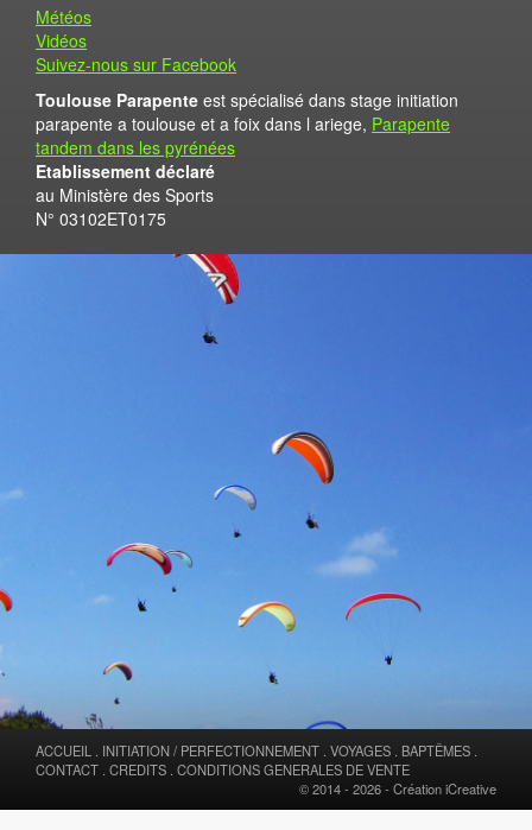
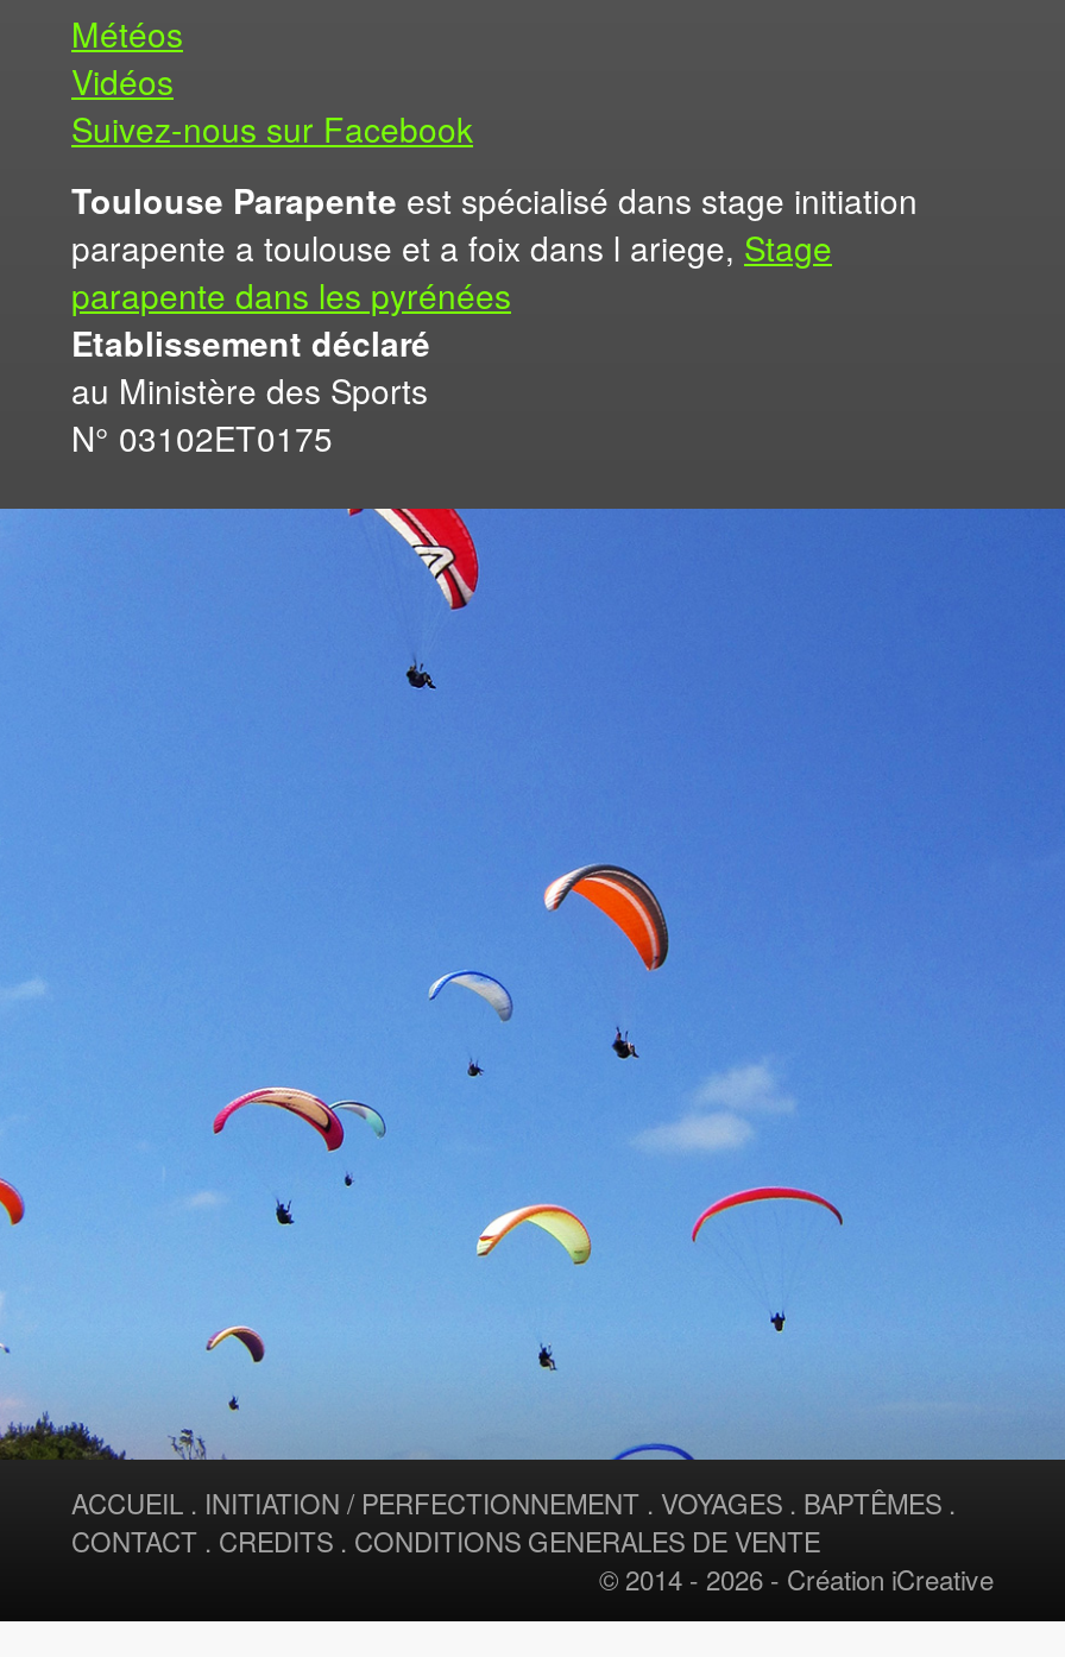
[36,112,450,135] parapente a toulouse et a foix dans l ariege, Parapente -> [71,223,832,271] parapente a toulouse et a foix dans l ariege, Stage
[36,135,235,159] tandem dans les pyrénées -> [71,271,511,319] parapente dans les pyrénées

